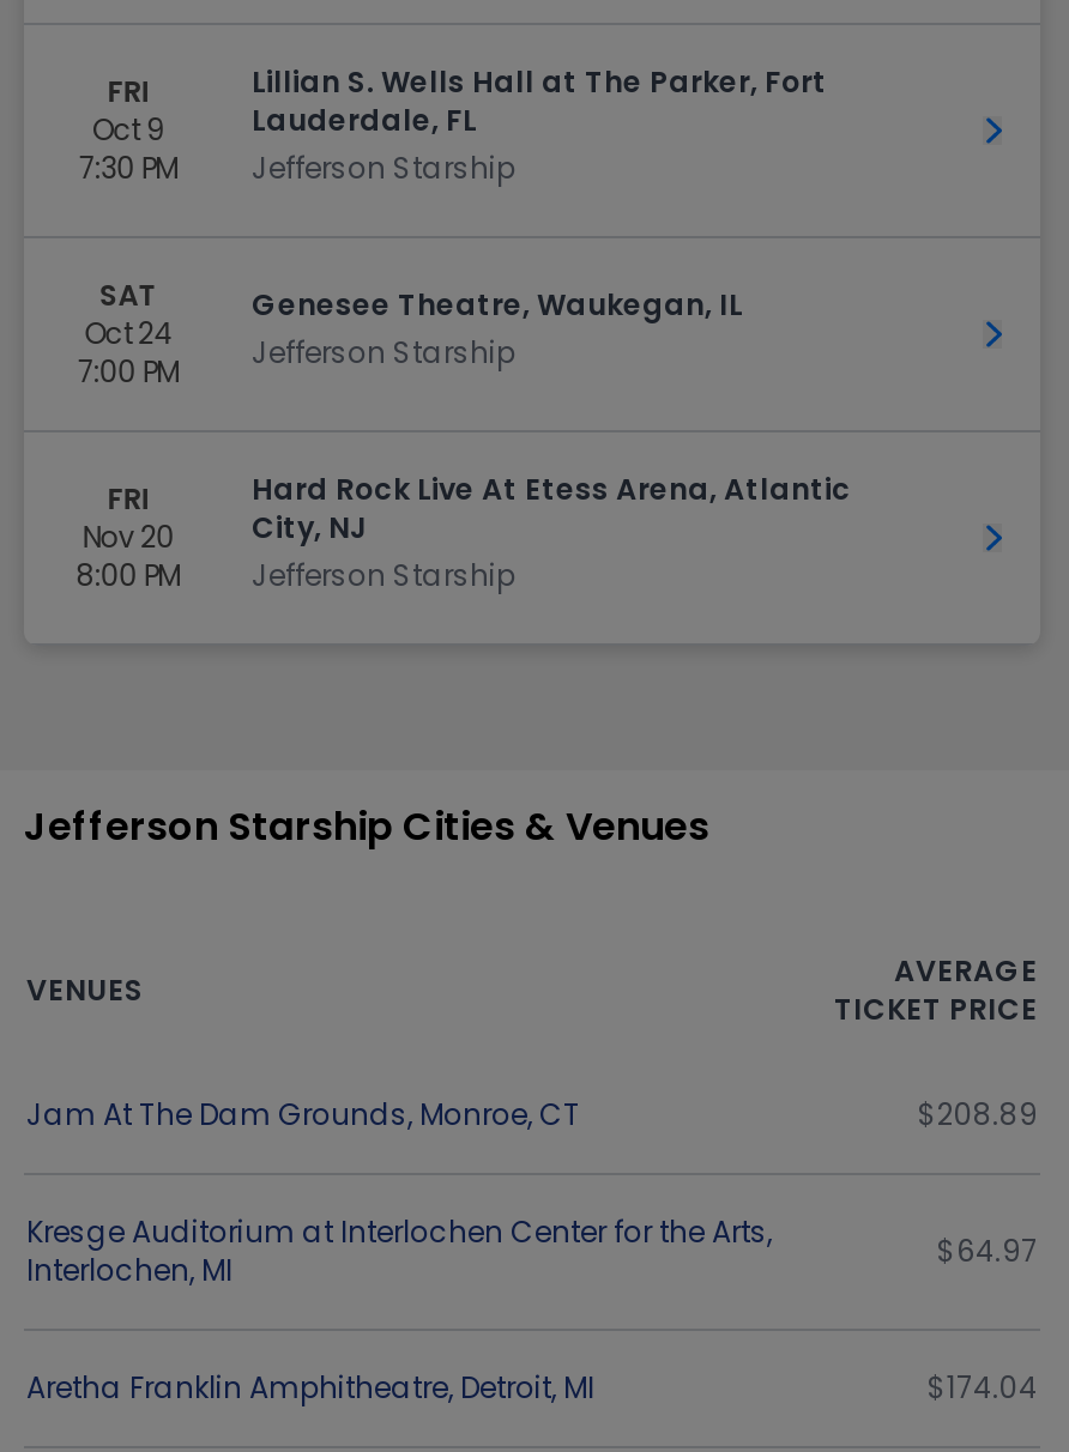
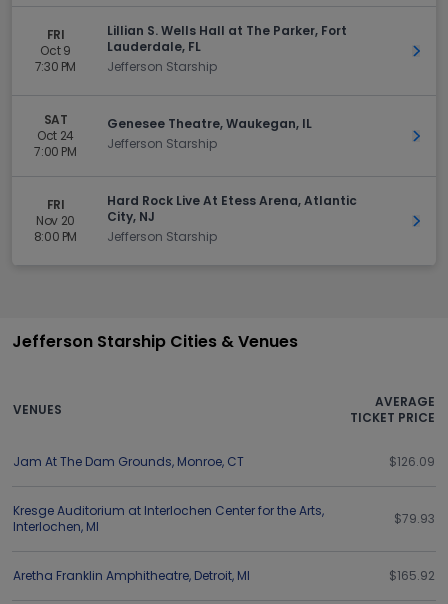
[918,1094,1038,1135] $208.89 -> [389,453,435,470] $126.09
[937,1230,1038,1271] $64.97 -> [394,510,435,527] $79.93
[928,1367,1038,1408] $174.04 -> [389,567,435,584] $165.92

